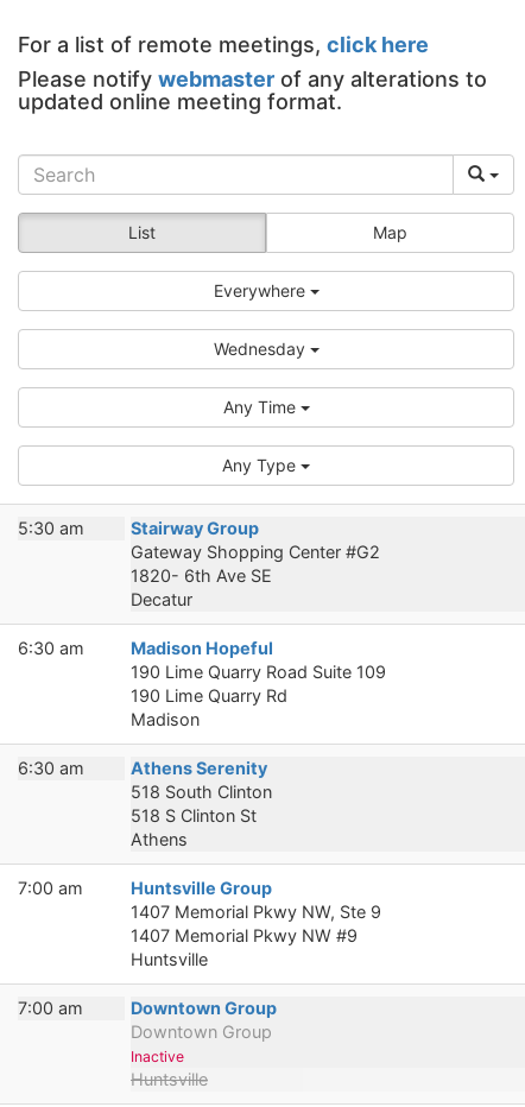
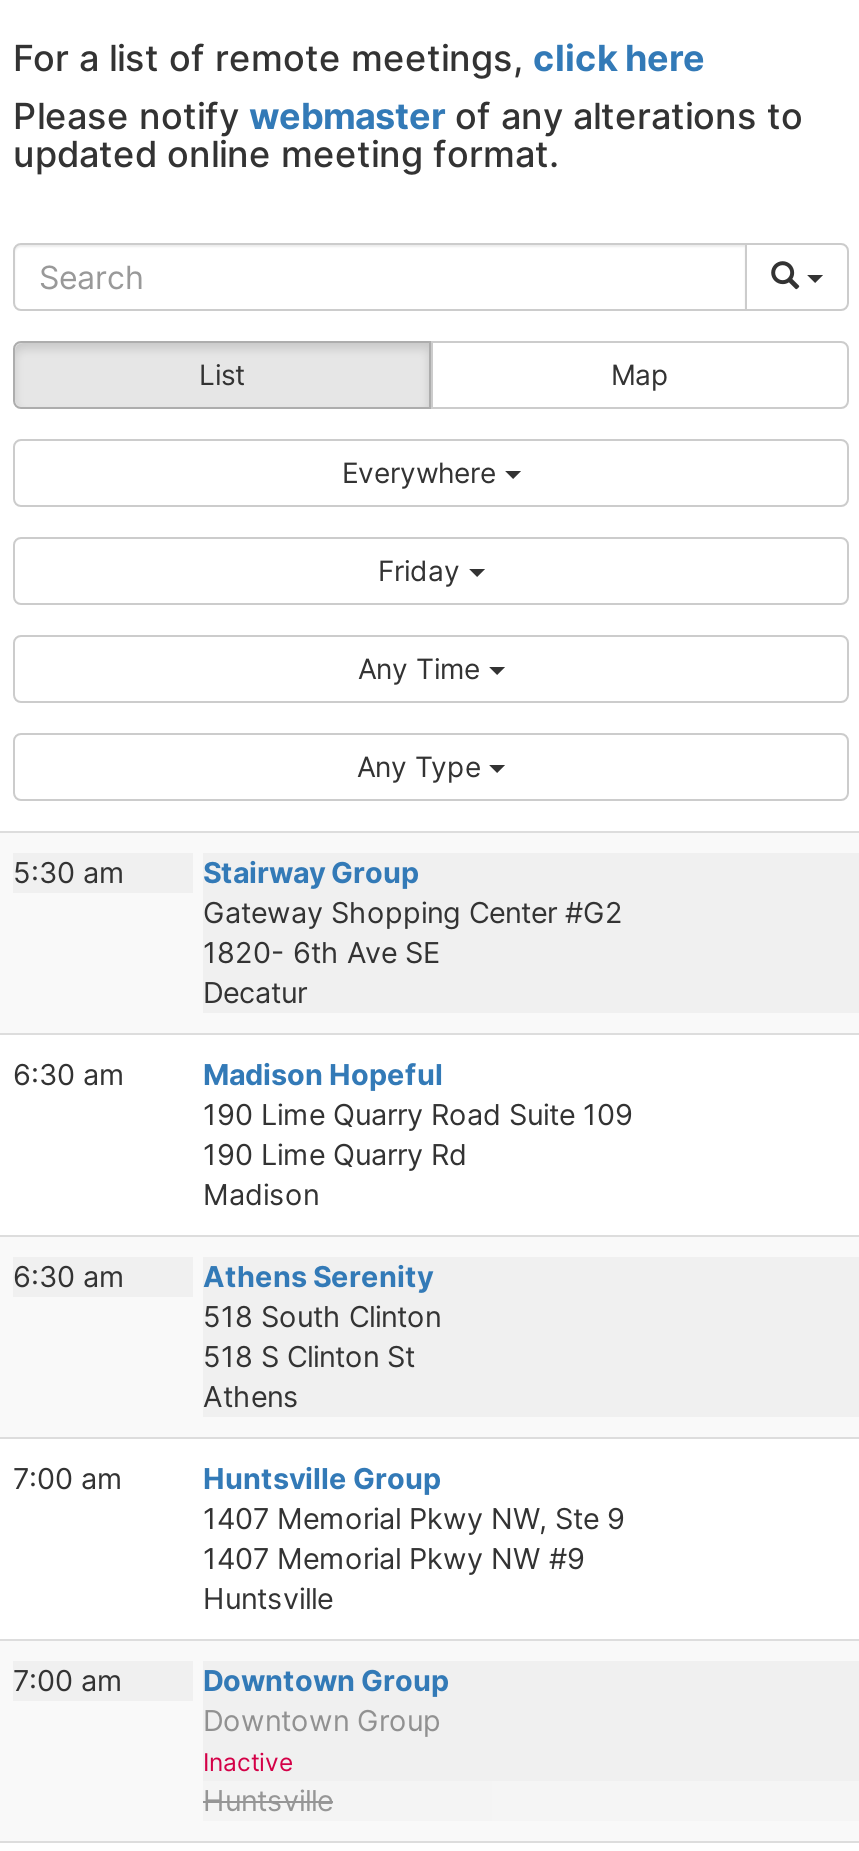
[213,338,309,358] Wednesday -> [378,552,468,586] Friday

